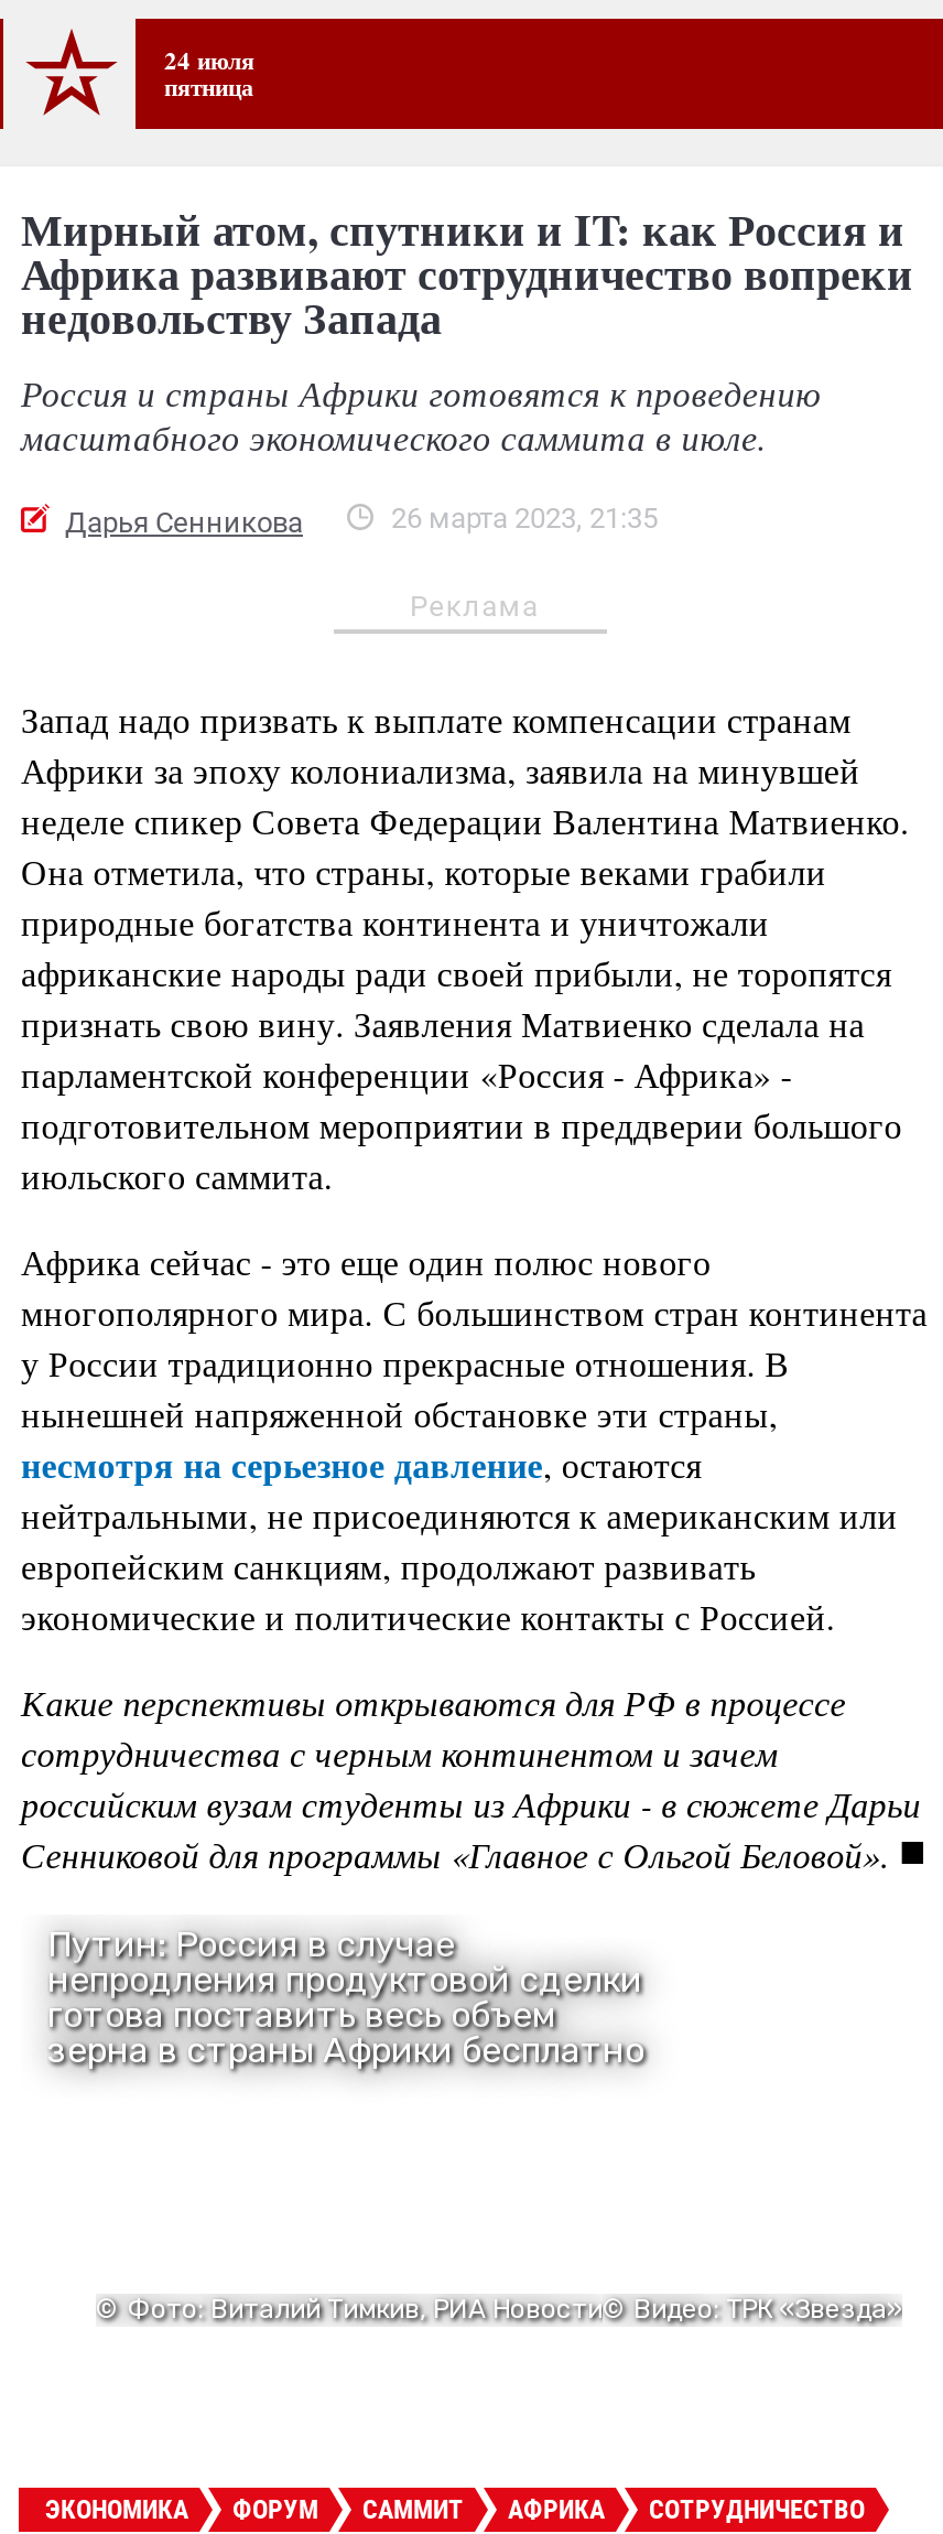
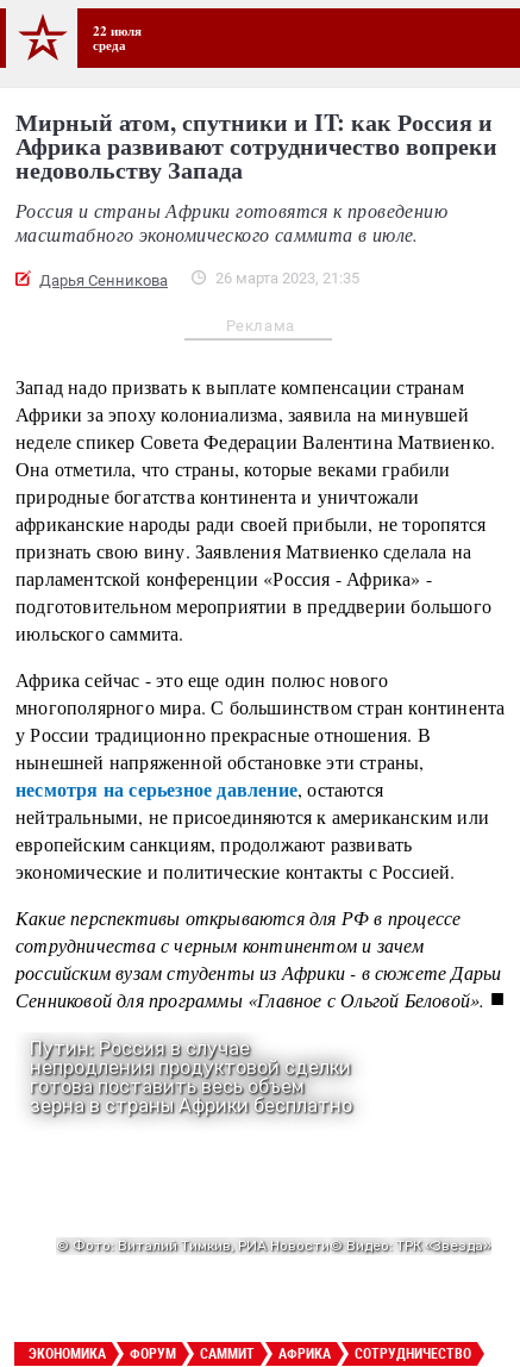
[164,41,254,105] 24 июля | пятница -> [93,20,142,55] 22 июля | среда

